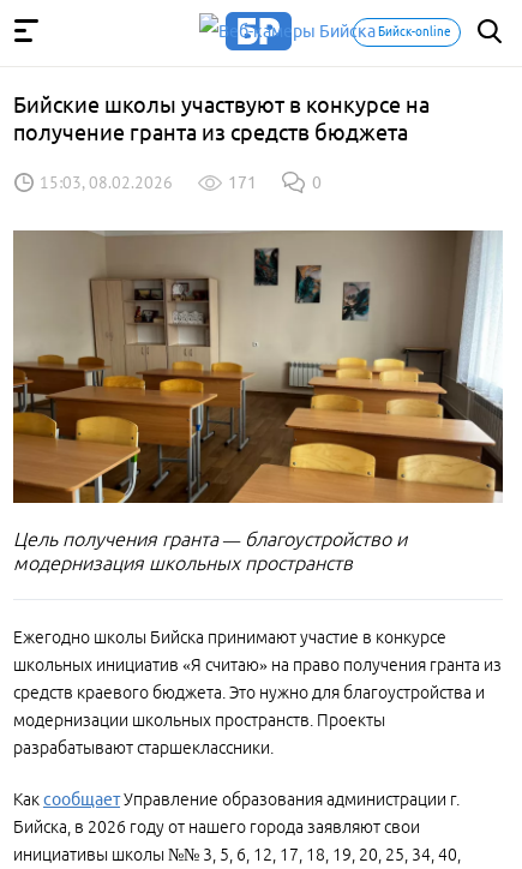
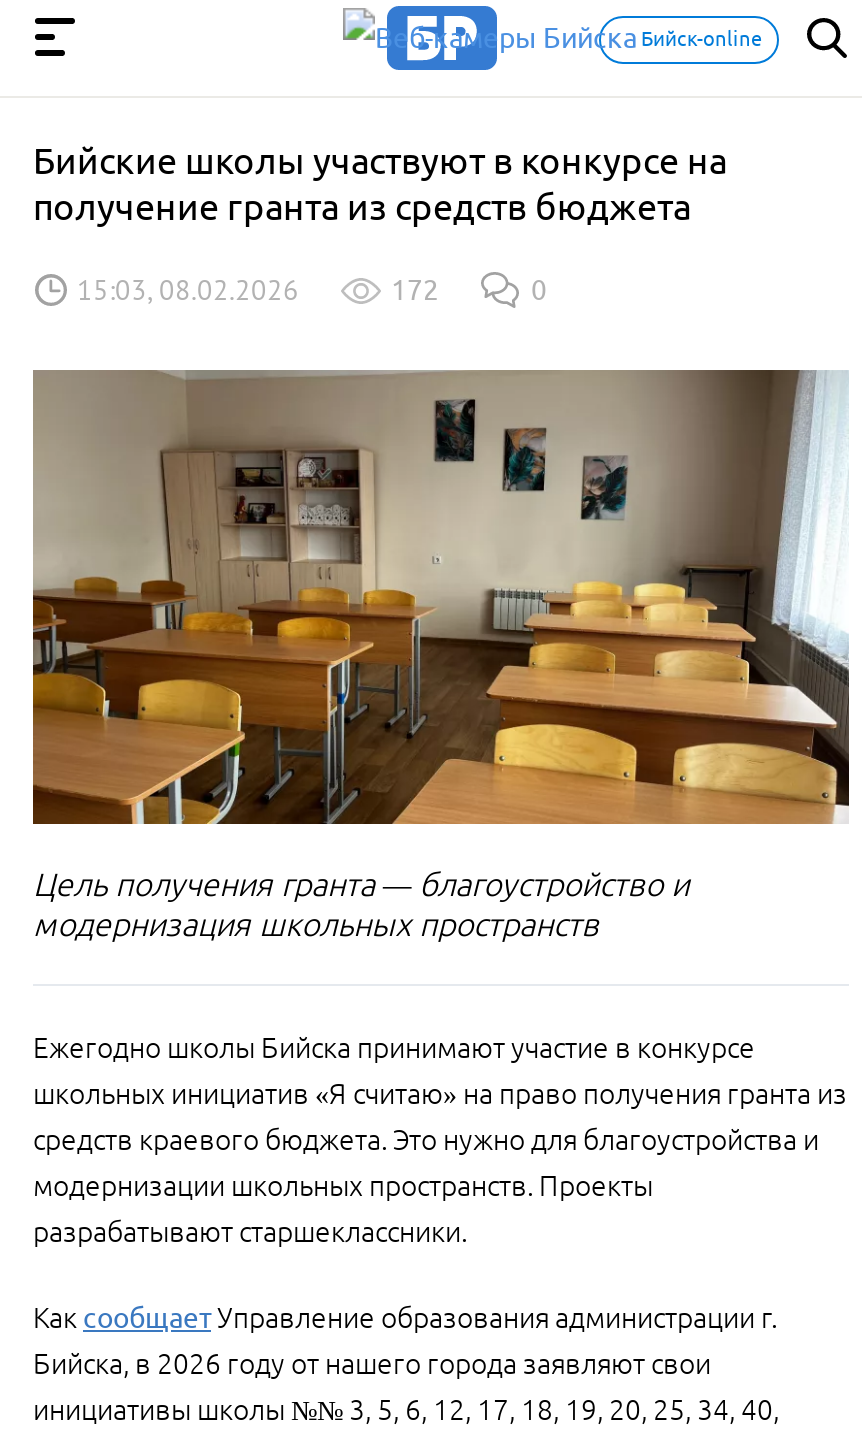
[228,173,257,192] 171 -> [391,274,439,306] 172

